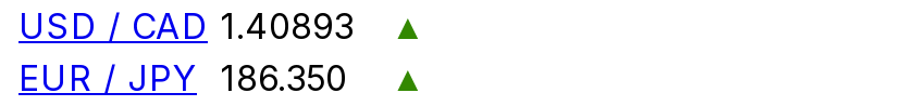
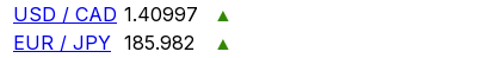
[18,5,354,48] USD / CAD 1.40893 -> [13,3,198,26] USD / CAD 1.40997
[18,57,347,100] EUR / JPY 186.350 -> [13,31,194,55] EUR / JPY 185.982

